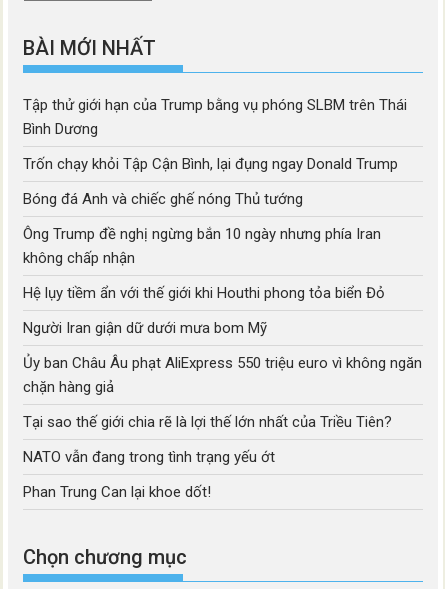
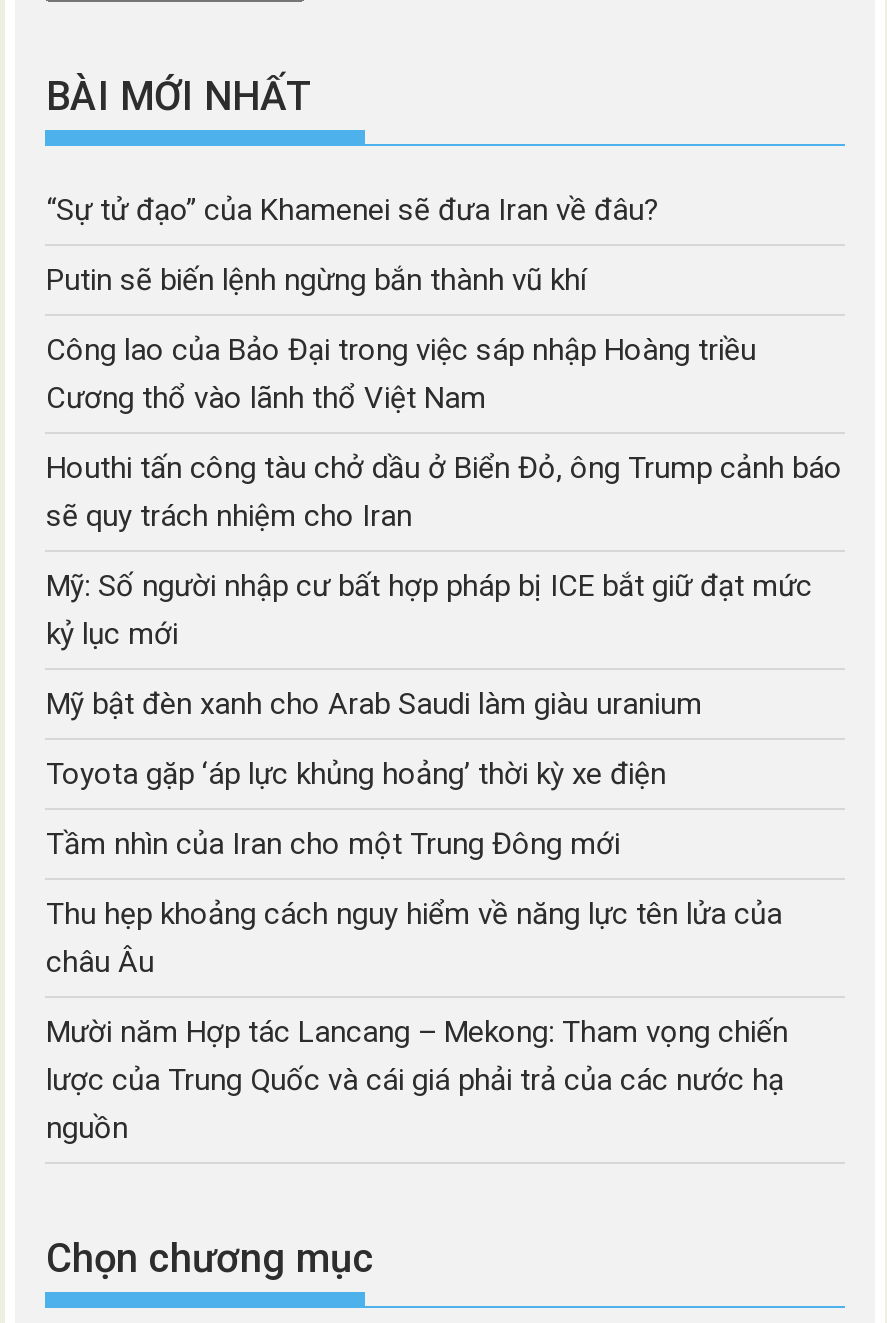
[23,96,407,138] Tập thử giới hạn của Trump bằng vụ phóng SLBM trên Thái | Bình Dương -> [46,193,660,229] “Sự tử đạo” của Khamenei sẽ đưa Iran về đâu?
[23,155,398,173] Trốn chạy khỏi Tập Cận Bình, lại đụng ngay Donald Trump -> [46,263,586,299] Putin sẽ biến lệnh ngừng bắn thành vũ khí
[23,190,303,208] Bóng đá Anh và chiếc ghế nóng Thủ tướng -> [46,333,756,417] Công lao của Bảo Đại trong việc sáp nhập Hoàng triều | Cương thổ vào lãnh thổ Việt Nam
[23,225,381,267] Ông Trump đề nghị ngừng bắn 10 ngày nhưng phía Iran | không chấp nhận -> [46,451,842,535] Houthi tấn công tàu chở dầu ở Biển Đỏ, ông Trump cảnh báo | sẽ quy trách nhiệm cho Iran
[23,284,385,302] Hệ lụy tiềm ẩn với thế giới khi Houthi phong tỏa biển Đỏ -> [46,569,812,653] Mỹ: Số người nhập cư bất hợp pháp bị ICE bắt giữ đạt mức | kỷ lục mới
[23,319,267,337] Người Iran giận dữ dưới mưa bom Mỹ -> [46,687,702,723] Mỹ bật đèn xanh cho Arab Saudi làm giàu uranium
[23,354,422,396] Ủy ban Châu Âu phạt AliExpress 550 triệu euro vì không ngăn | chặn hàng giả -> [46,757,666,793] Toyota gặp ‘áp lực khủng hoảng’ thời kỳ xe điện
[23,413,392,431] Tại sao thế giới chia rẽ là lợi thế lớn nhất của Triều Tiên? -> [46,827,620,863] Tầm nhìn của Iran cho một Trung Đông mới
[23,448,275,466] NATO vẫn đang trong tình trạng yếu ớt -> [46,897,782,981] Thu hẹp khoảng cách nguy hiểm về năng lực tên lửa của | châu Âu
[23,483,211,501] Phan Trung Can lại khoe dốt! -> [46,1015,788,1147] Mười năm Hợp tác Lancang – Mekong: Tham vọng chiến | lược của Trung Quốc và cái giá phải trả của các nước hạ | nguồn

